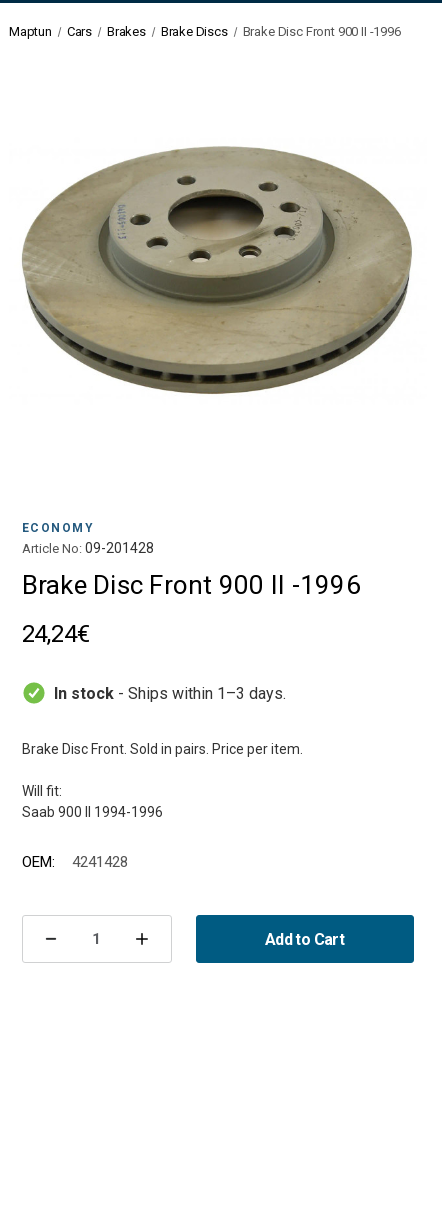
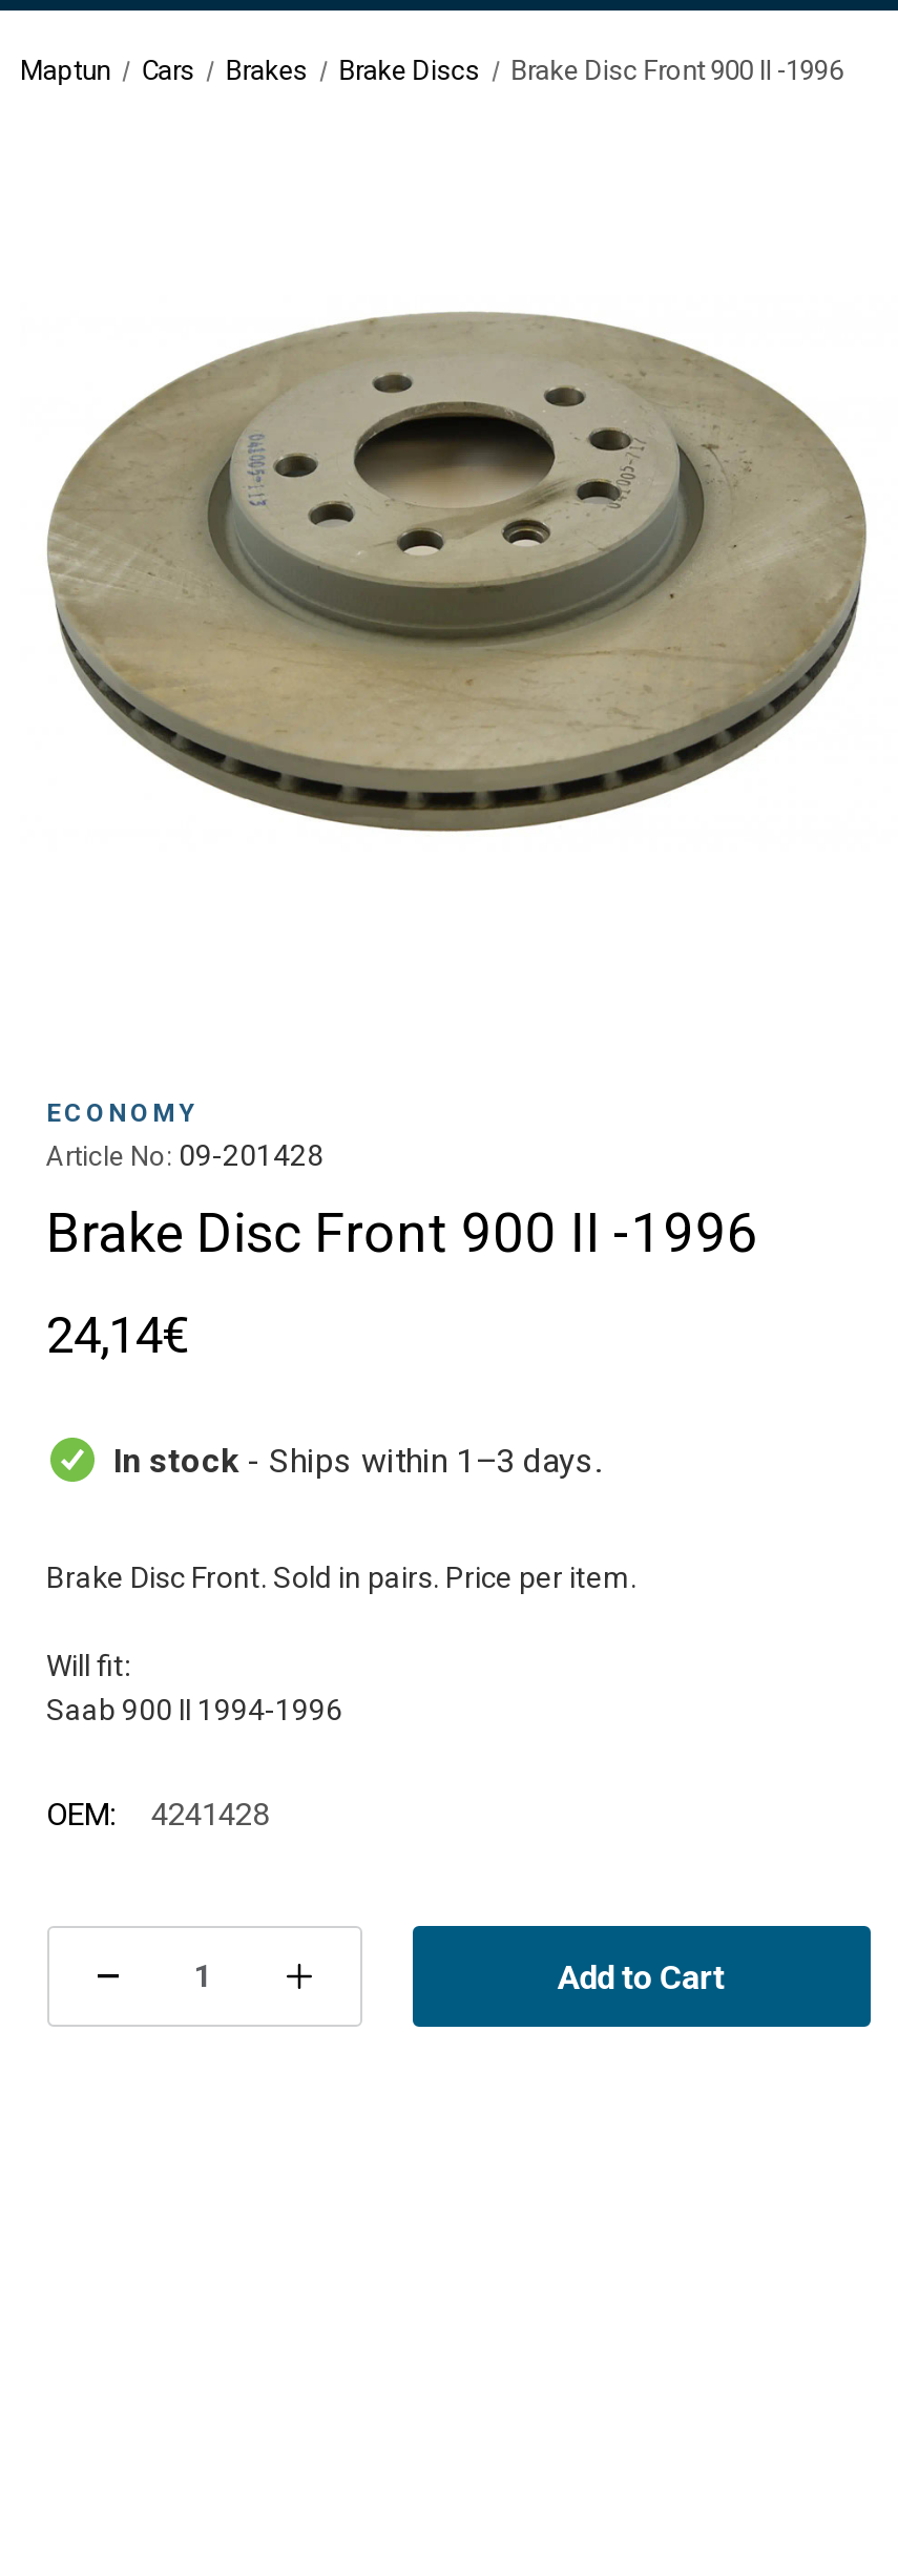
[21,620,89,648] 24,24€ -> [46,1306,189,1365] 24,14€

